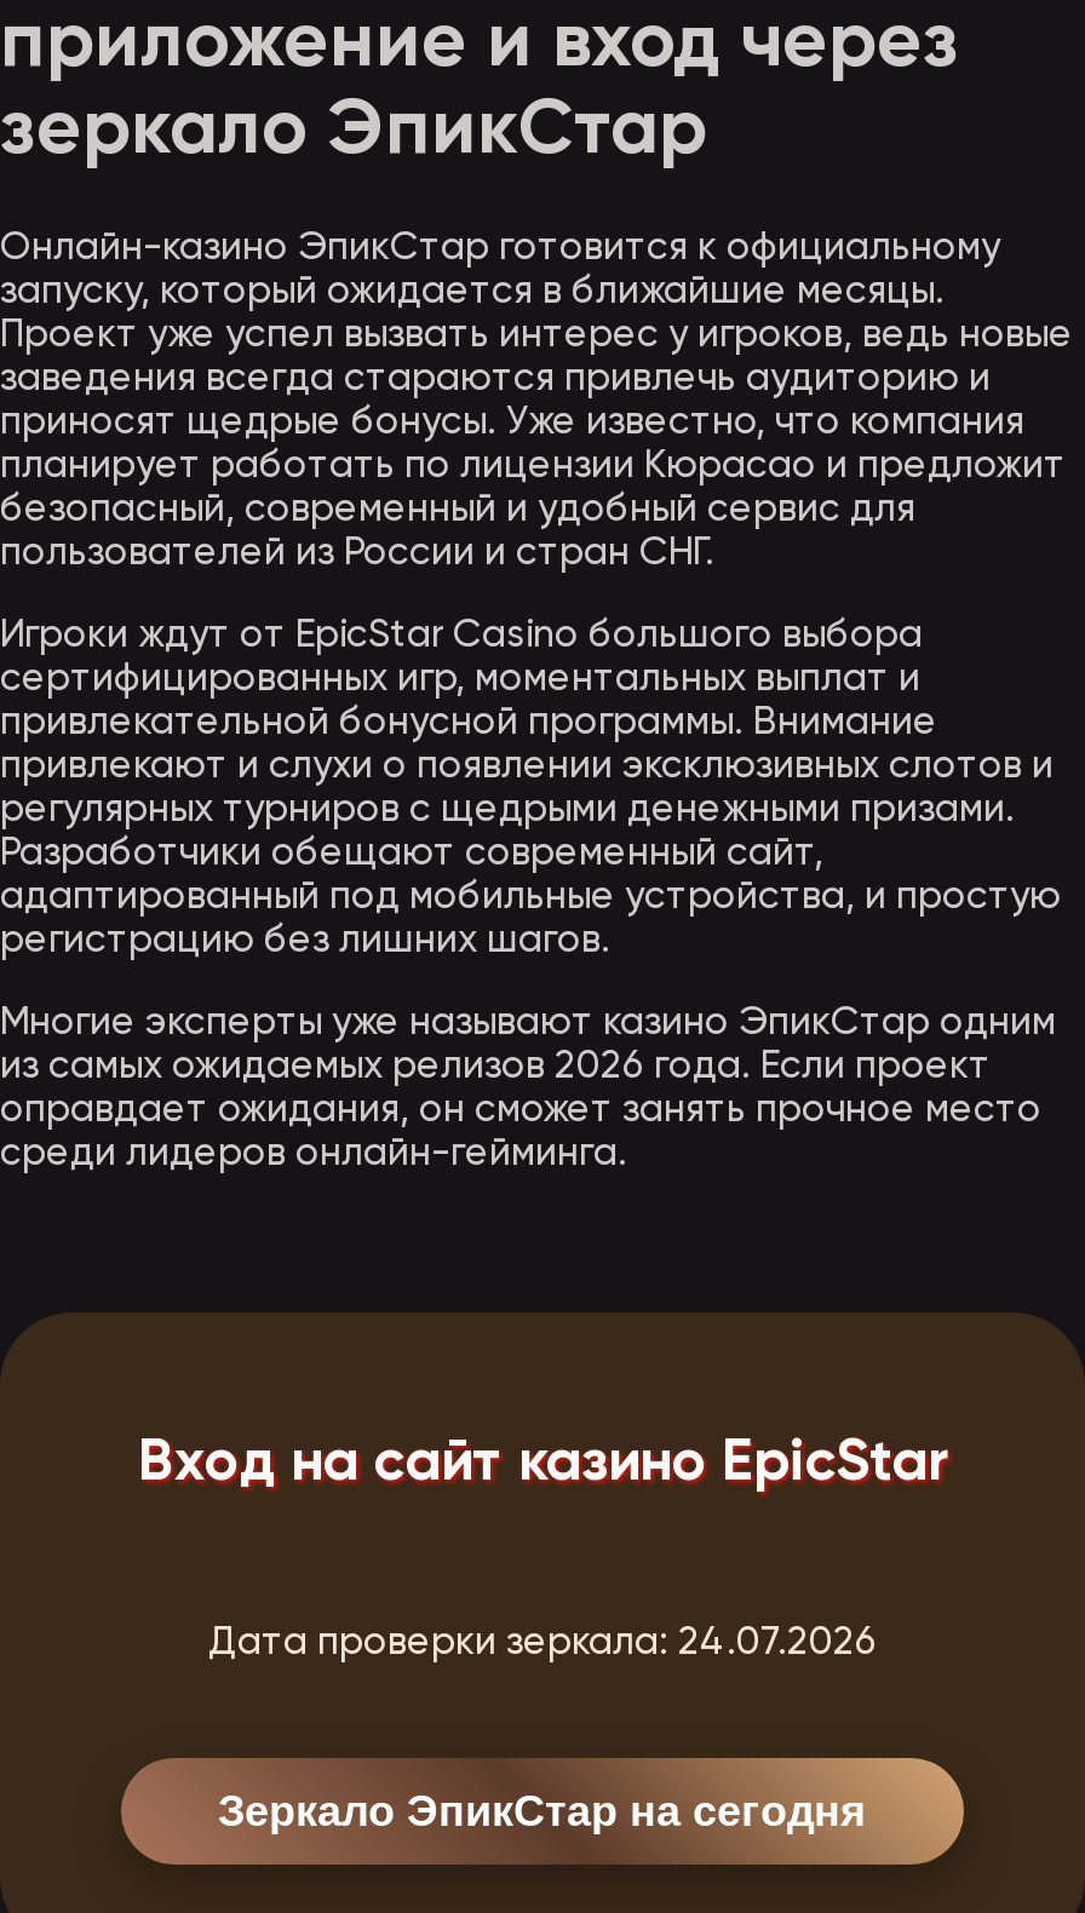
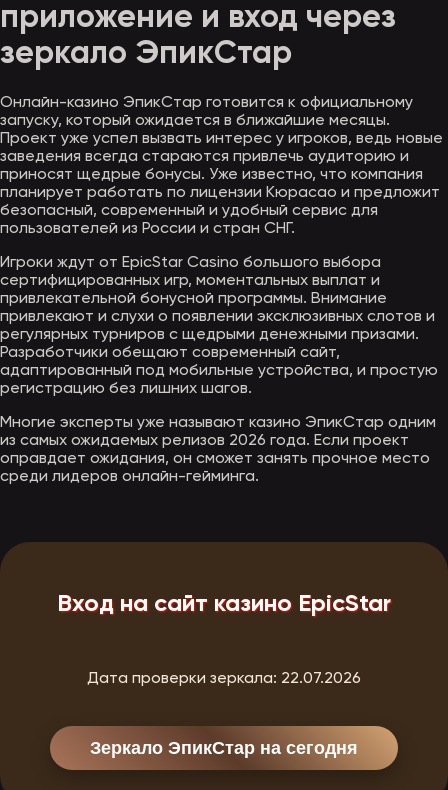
[208,1625,877,1663] Дата проверки зеркала: 24.07.2026 -> [87,671,361,687] Дата проверки зеркала: 22.07.2026

